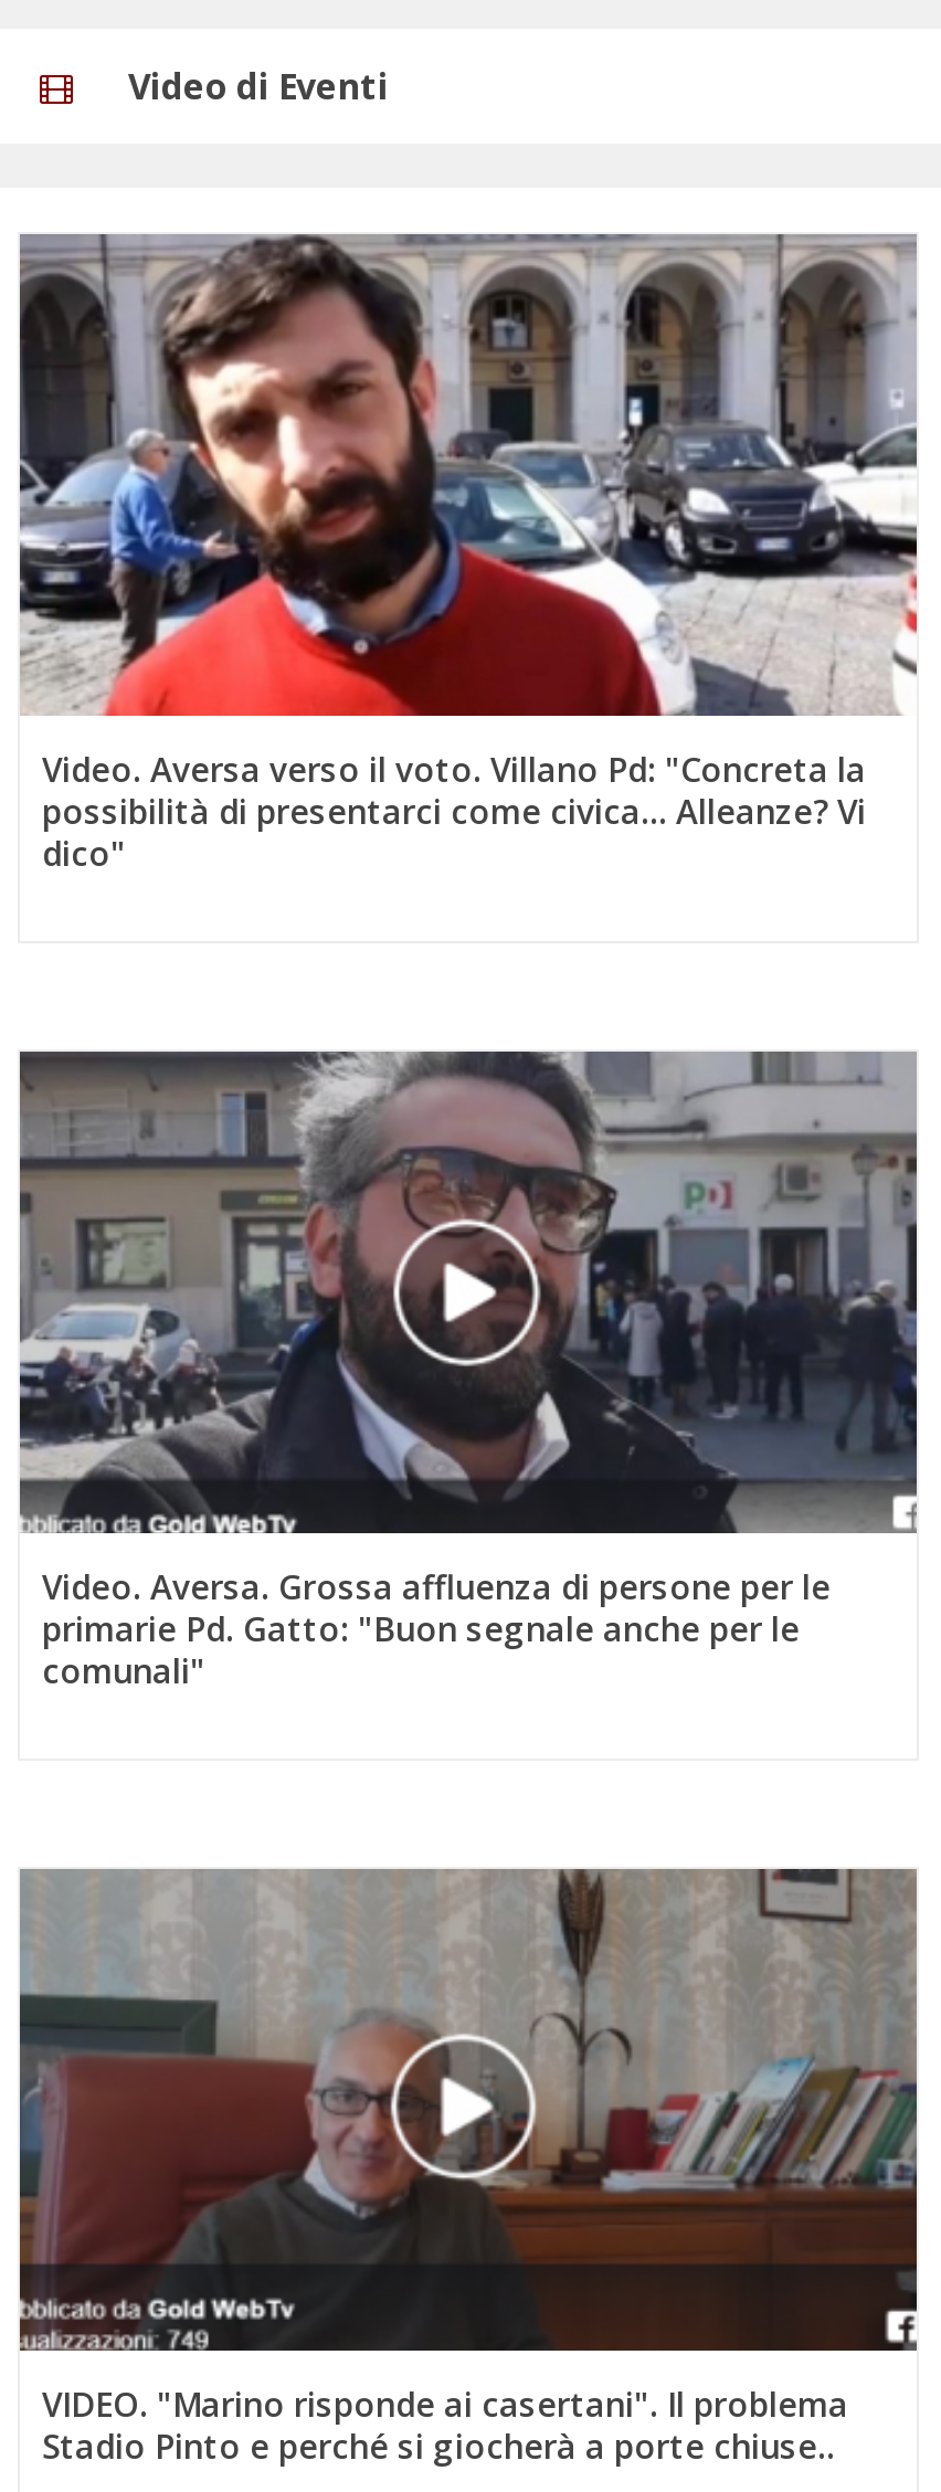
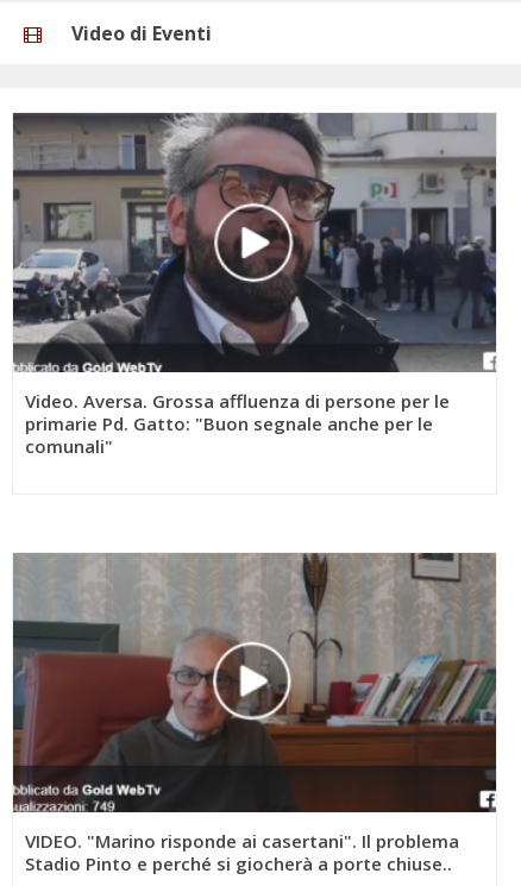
[20,234,919,875] [image] | Video. Aversa verso il voto. Villano Pd: "Concreta la | possibilità di presentarci come civica... Alleanze? Vi | dico" -> none

